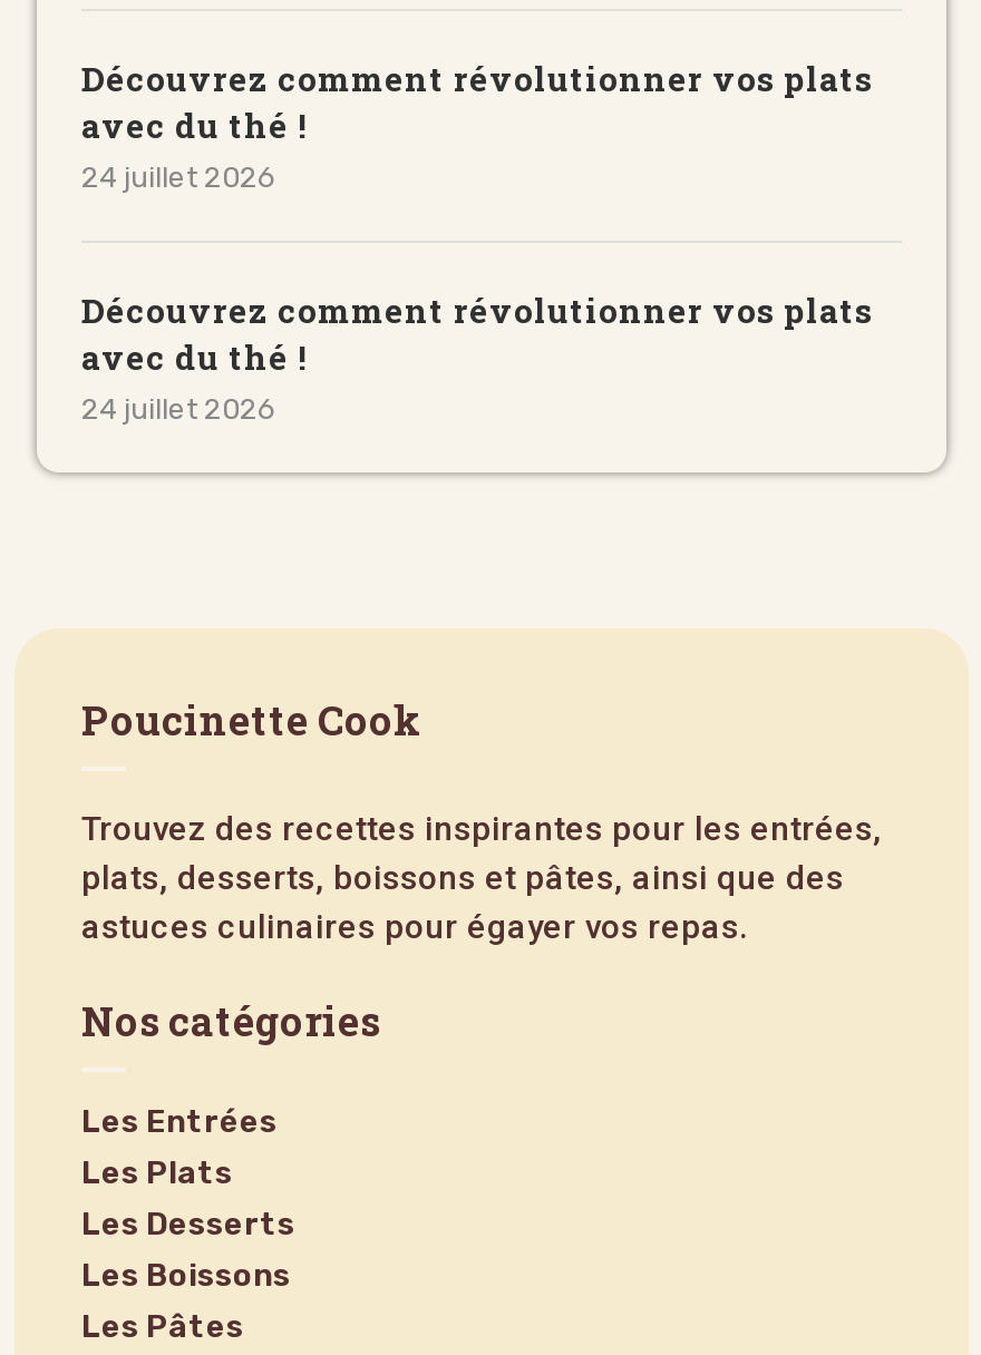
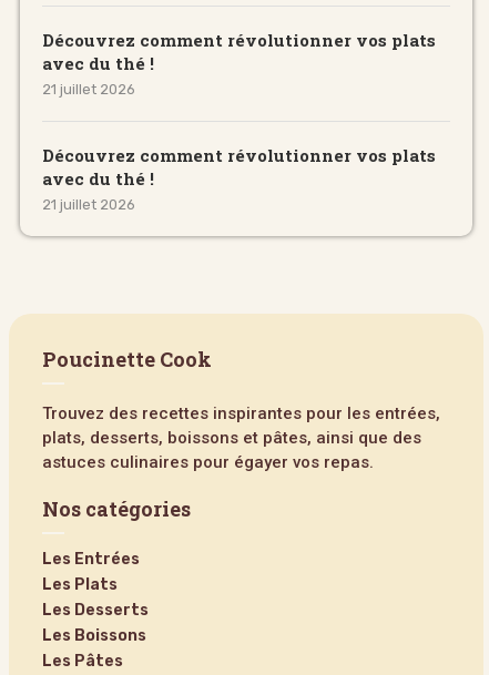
[81,160,275,193] 24 juillet 2026 -> [42,81,135,97] 21 juillet 2026
[81,392,275,425] 24 juillet 2026 -> [42,196,135,213] 21 juillet 2026

